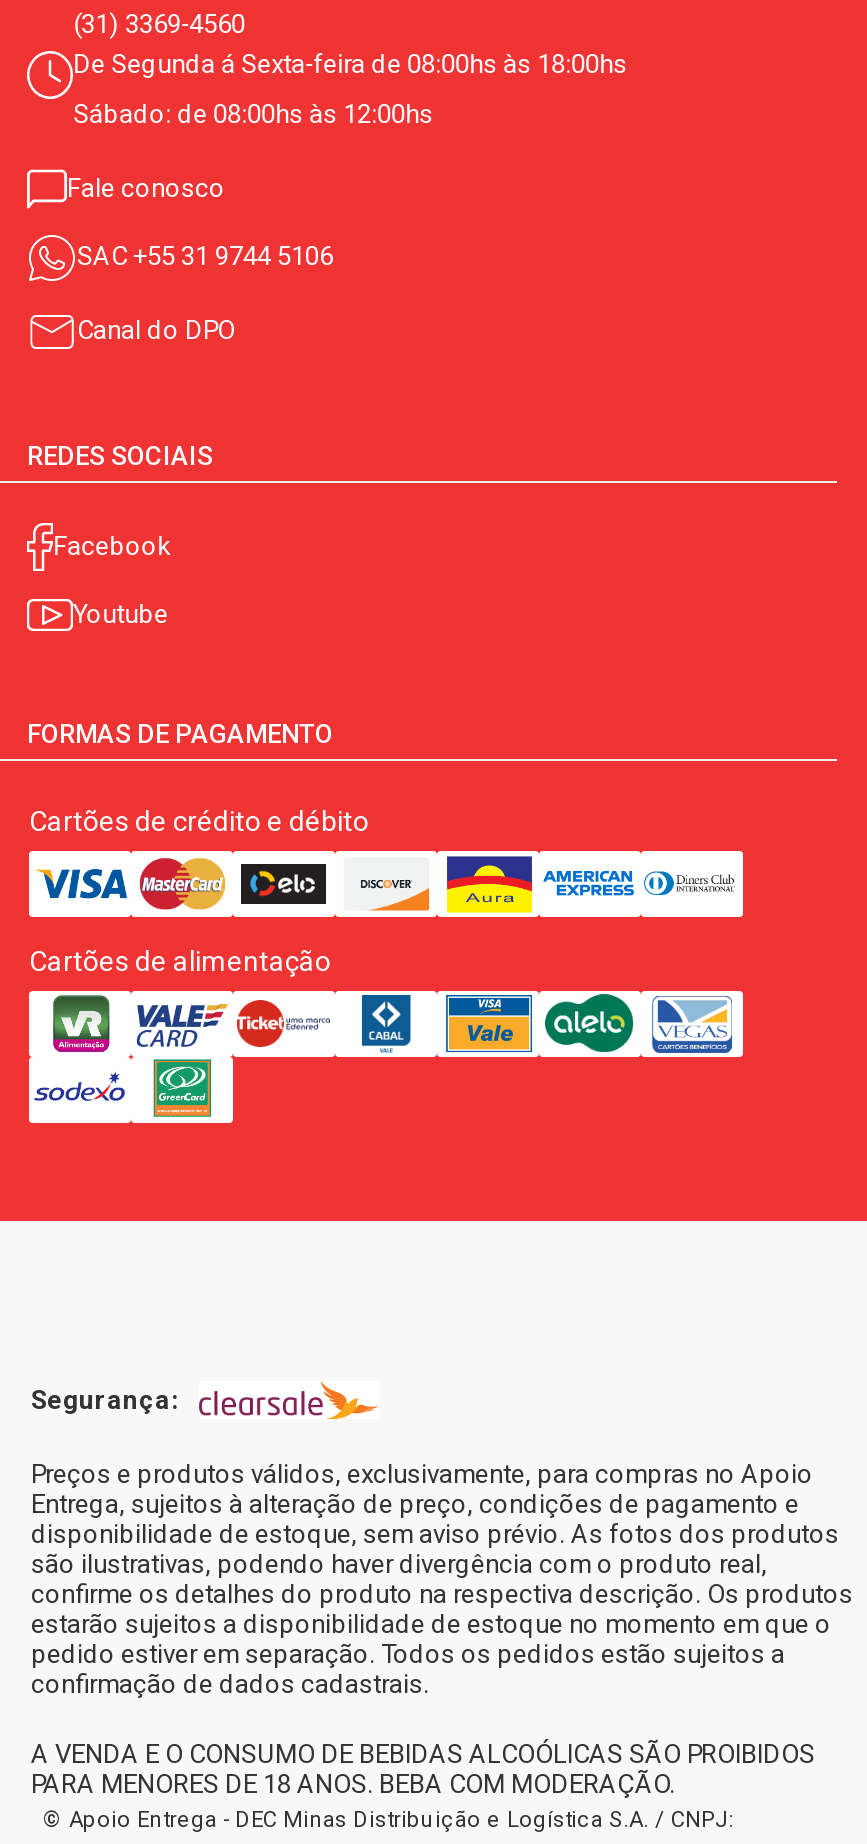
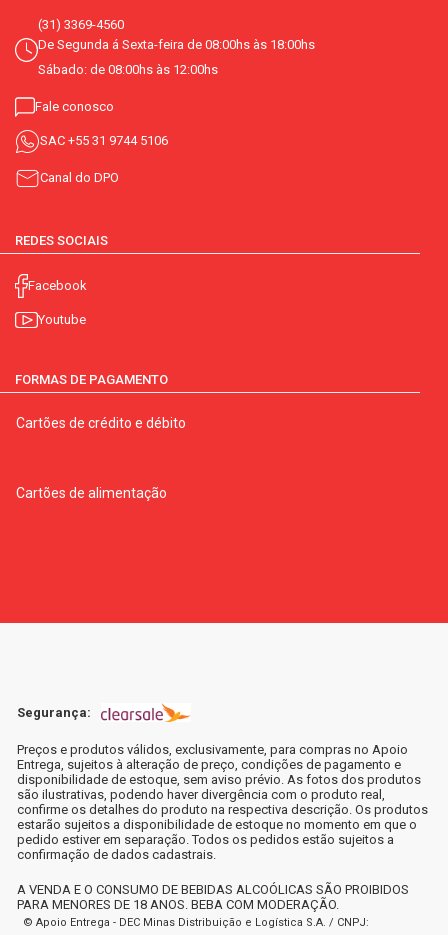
[27,849,745,919] [image] -> none
[27,989,745,1125] [image] -> none

